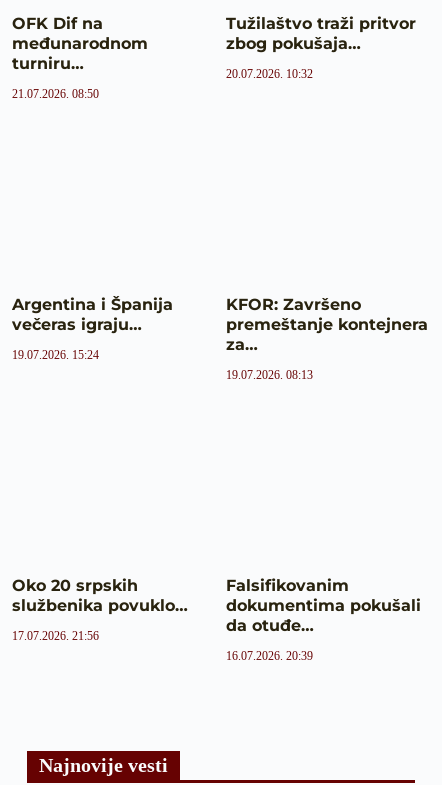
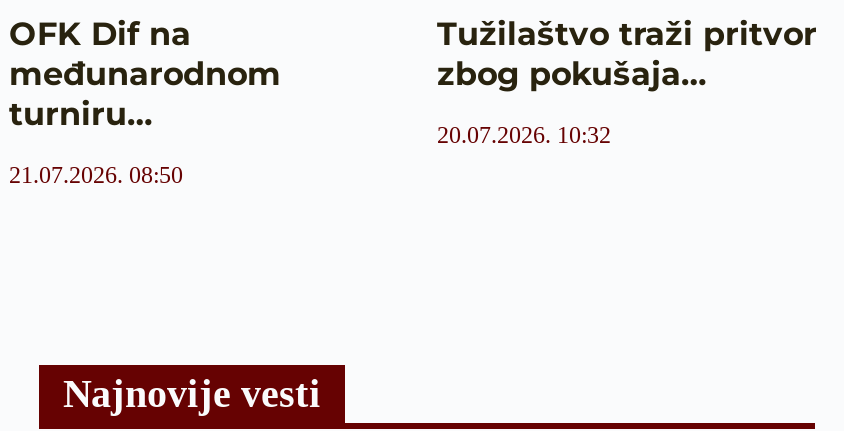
[12,295,173,362] Argentina i Španija | večeras igraju… | 19.07.2026. 15:24 -> none
[226,295,428,382] KFOR: Završeno | premeštanje kontejnera | za… | 19.07.2026. 08:13 -> none
[12,576,188,643] Oko 20 srpskih | službenika povuklo… | 17.07.2026. 21:56 -> none
[226,576,421,663] Falsifikovanim | dokumentima pokušali | da otuđe… | 16.07.2026. 20:39 -> none

